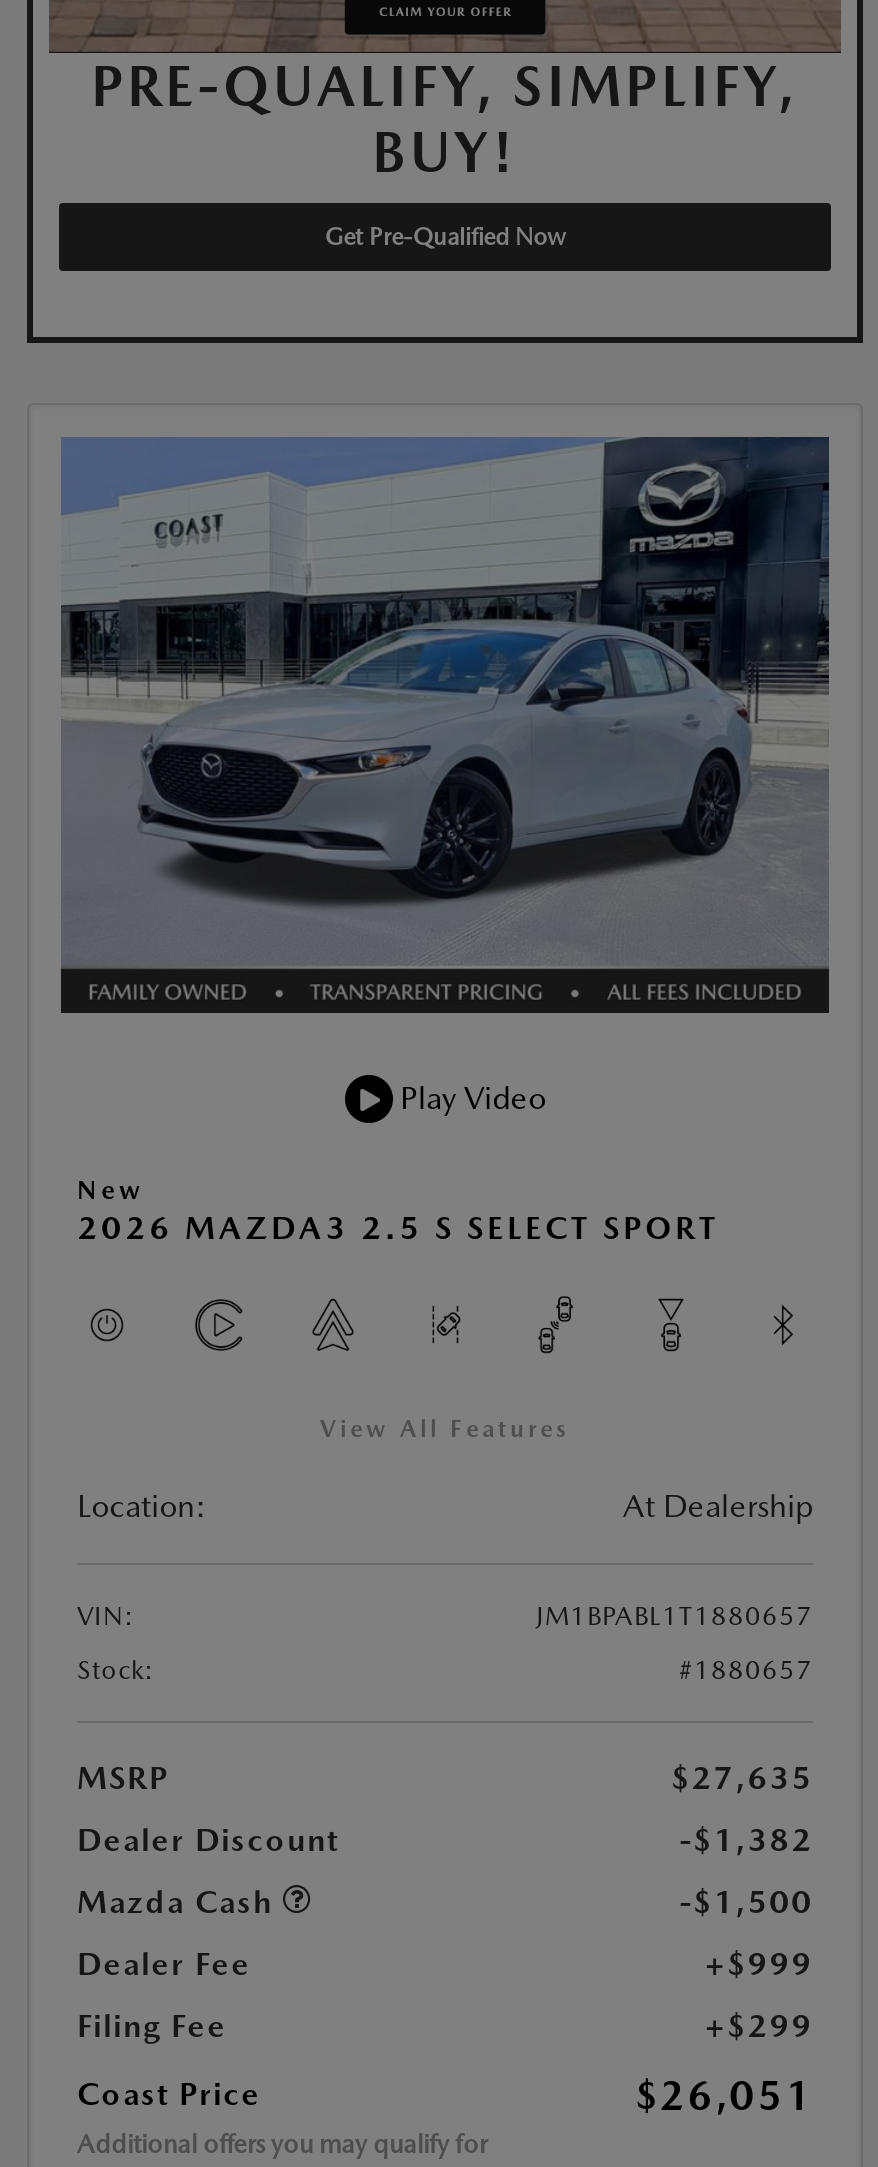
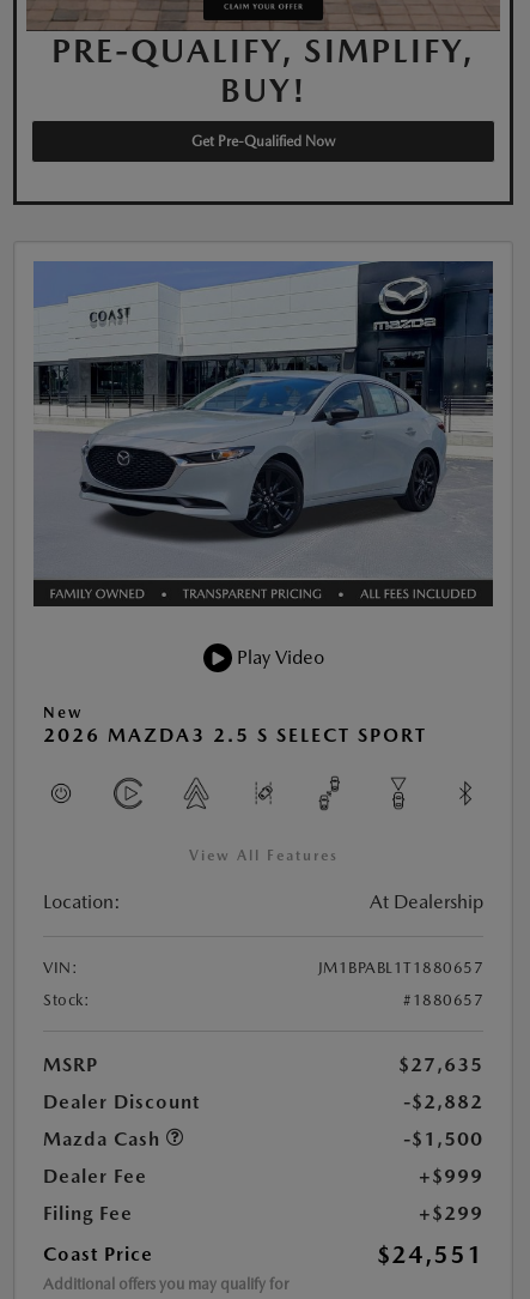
[679,1820,813,1858] -$1,382 -> [403,1090,483,1113] -$2,882
[635,2070,813,2118] $26,051 -> [377,1240,483,1269] $24,551

